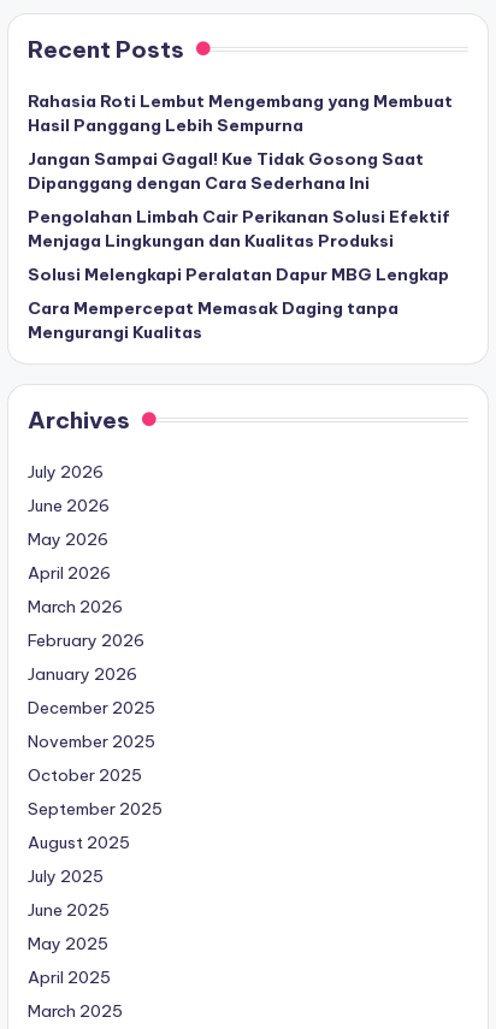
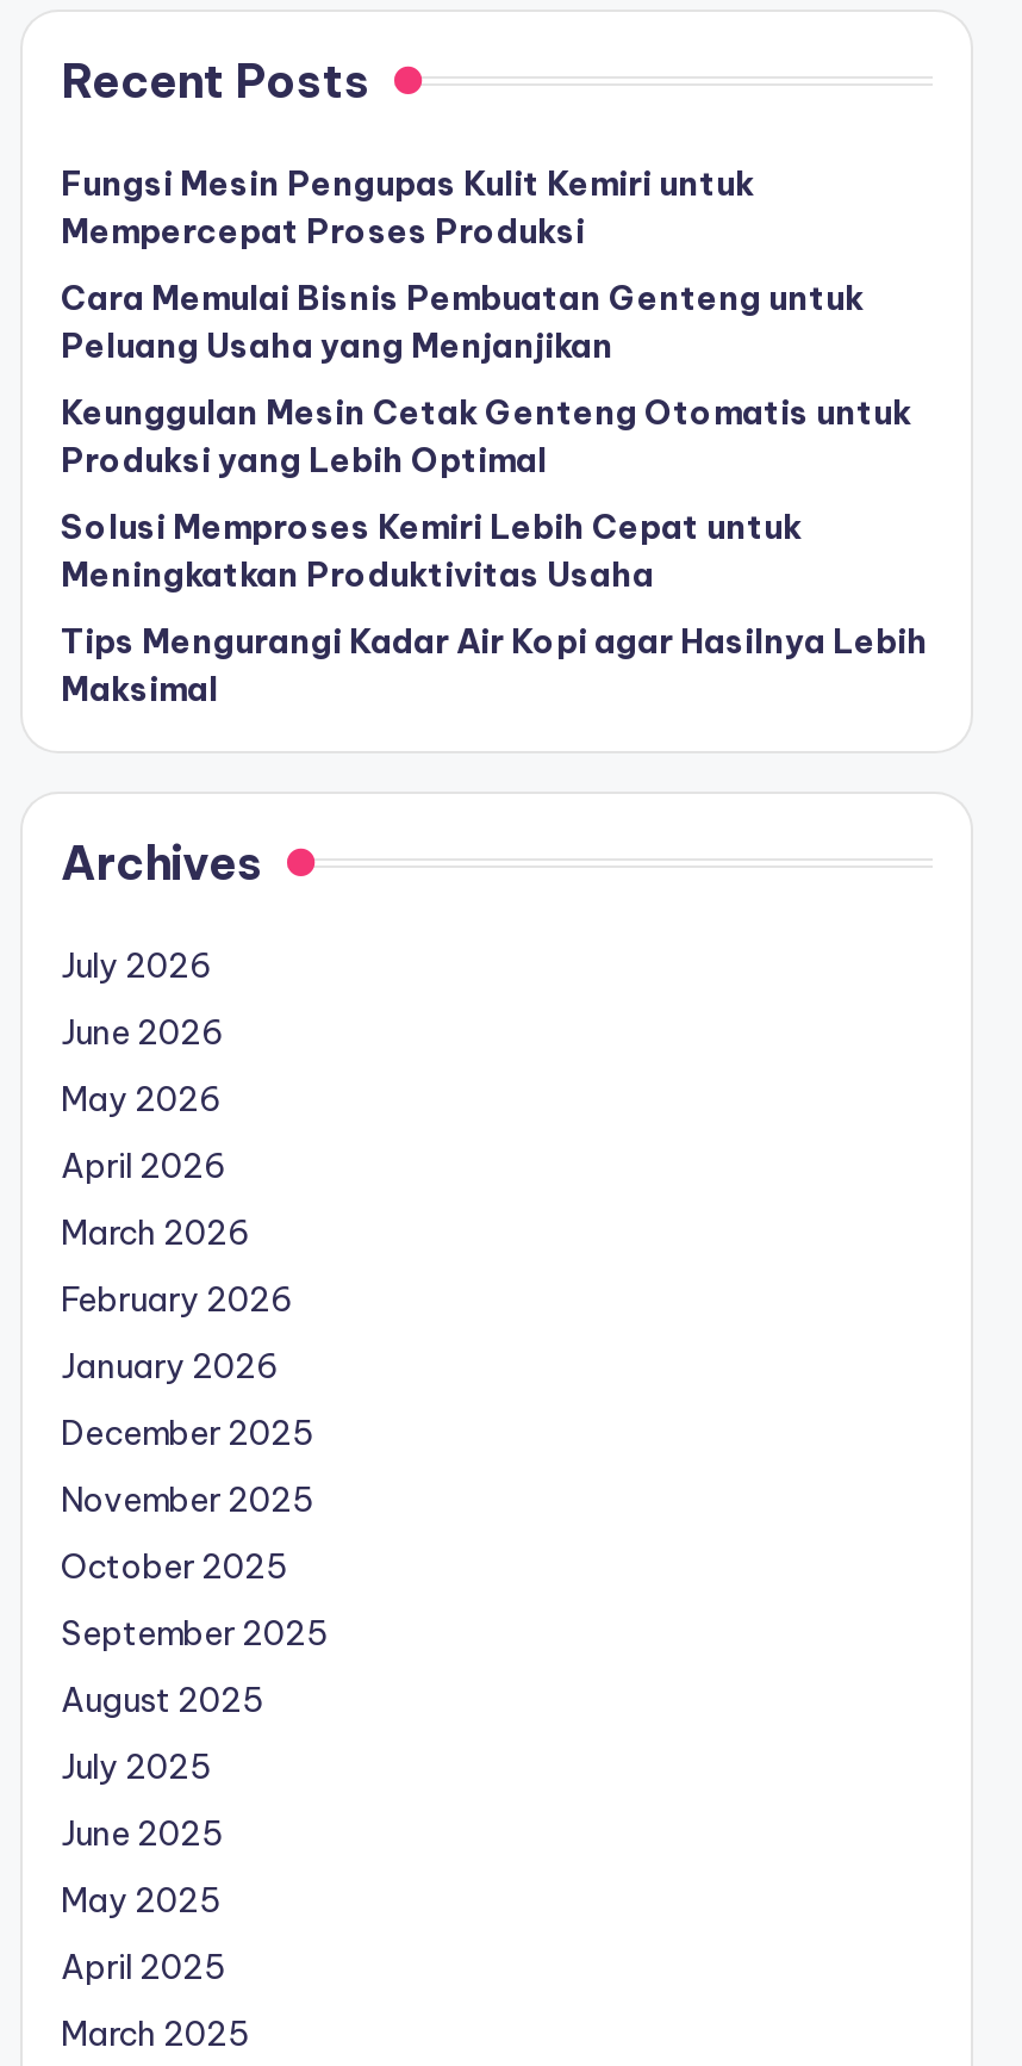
[28,91,453,136] Rahasia Roti Lembut Mengembang yang Membuat | Hasil Panggang Lebih Sempurna -> [61,163,754,253] Fungsi Mesin Pengupas Kulit Kemiri untuk | Mempercepat Proses Produksi
[28,148,424,194] Jangan Sampai Gagal! Kue Tidak Gosong Saat | Dipanggang dengan Cara Sederhana Ini -> [61,277,864,368] Cara Memulai Bisnis Pembuatan Genteng untuk | Peluang Usaha yang Menjanjikan
[28,206,450,252] Pengolahan Limbah Cair Perikanan Solusi Efektif | Menjaga Lingkungan dan Kualitas Produksi -> [61,392,911,482] Keunggulan Mesin Cetak Genteng Otomatis untuk | Produksi yang Lebih Optimal
[28,264,449,286] Solusi Melengkapi Peralatan Dapur MBG Lengkap -> [61,506,802,597] Solusi Memproses Kemiri Lebih Cepat untuk | Meningkatkan Produktivitas Usaha
[28,298,398,343] Cara Mempercepat Memasak Daging tanpa | Mengurangi Kualitas -> [61,621,928,711] Tips Mengurangi Kadar Air Kopi agar Hasilnya Lebih | Maksimal

